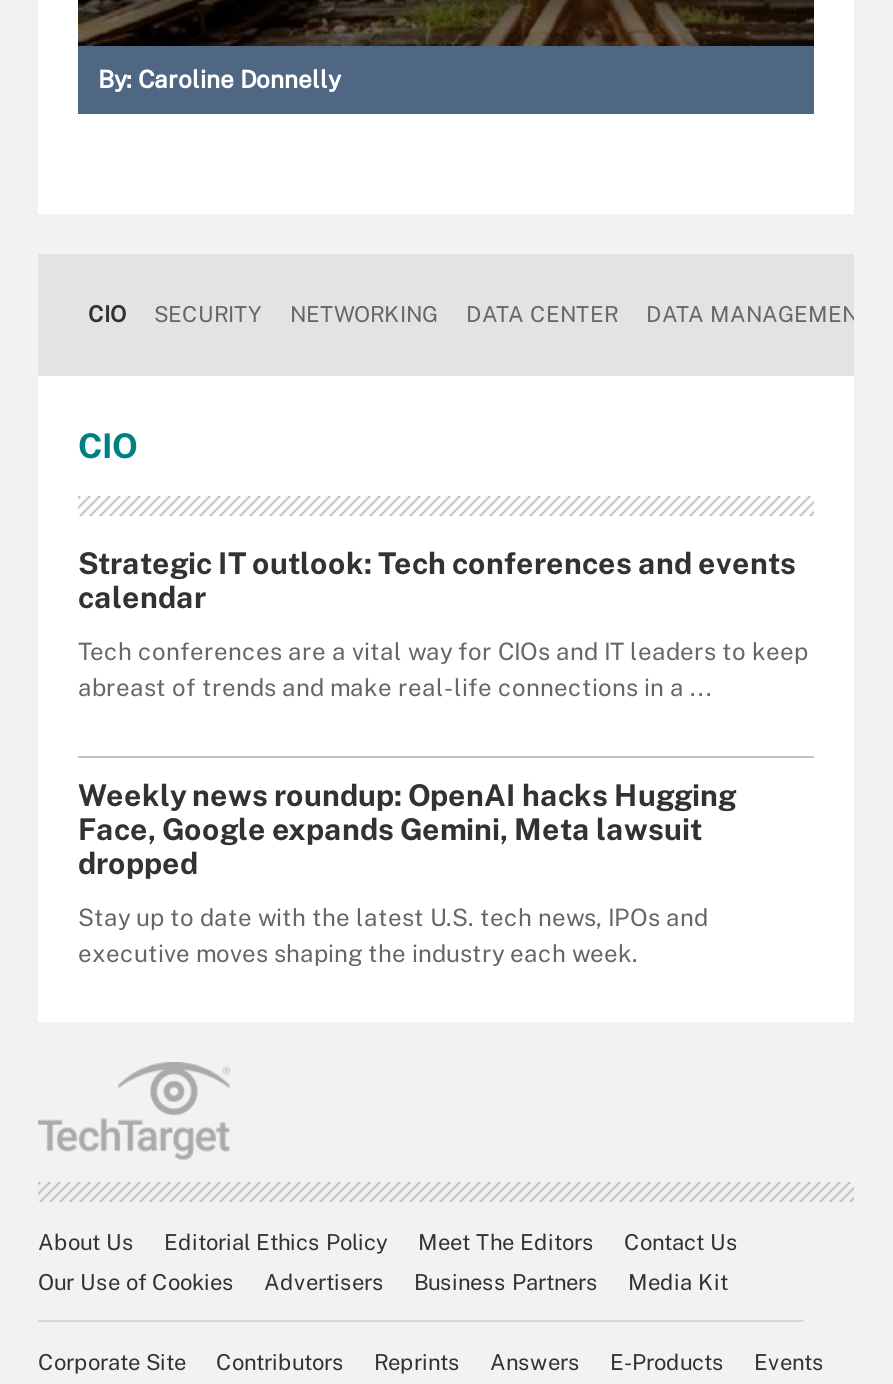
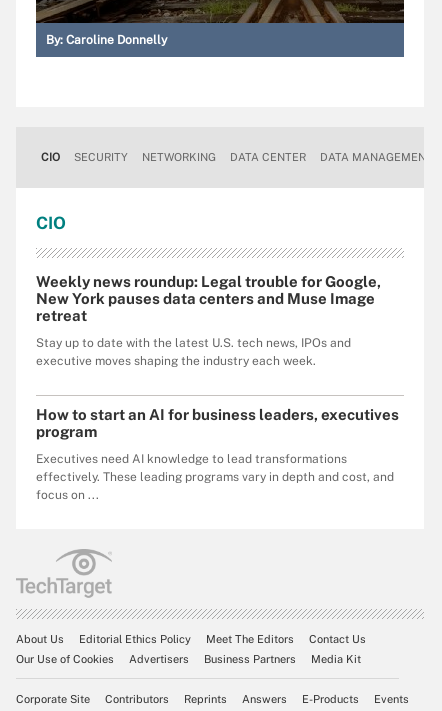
[78,546,808,880] Strategic IT outlook: Tech conferences and events | calendar | Tech conferences are a vital way for CIOs and IT leaders to keep | abreast of trends and make real-life connections in a ... | Weekly news roundup: OpenAI hacks Hugging | Face, Google expands Gemini, Meta lawsuit | dropped -> [36,273,381,324] Weekly news roundup: Legal trouble for Google, | New York pauses data centers and Muse Image | retreat
moved [78,904,708,968] -> [36,336,351,368]: Stay up to date with the latest U.S. tech news, IPOs and | executive moves shaping the industry each week.
none -> [36,406,399,502] How to start an AI for business leaders, executives | program | Executives need AI knowledge to lead transformations | effectively. These leading programs vary in depth and cost, and | focus on ...

